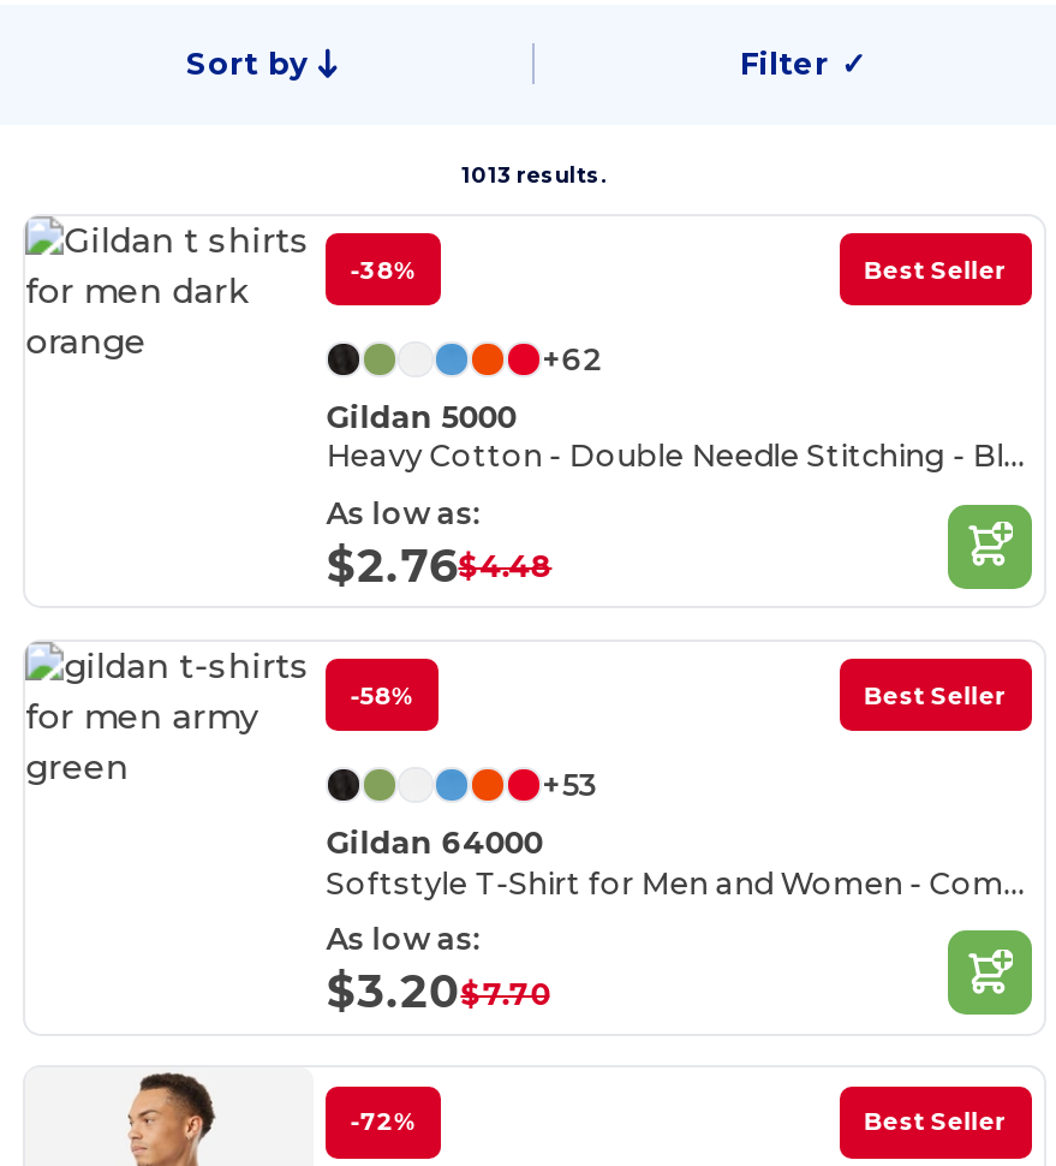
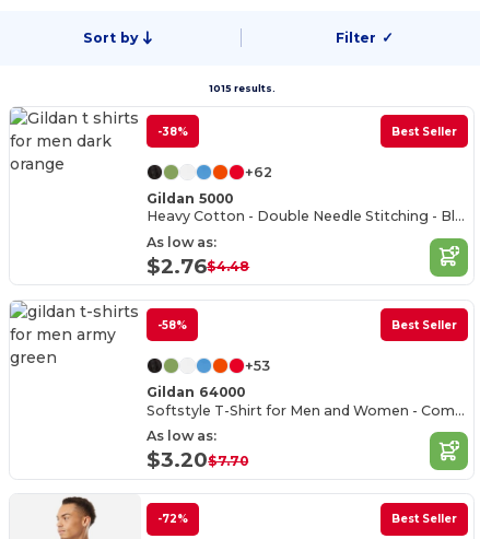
[461,162,608,186] 1013 results. -> [208,83,275,93] 1015 results.

